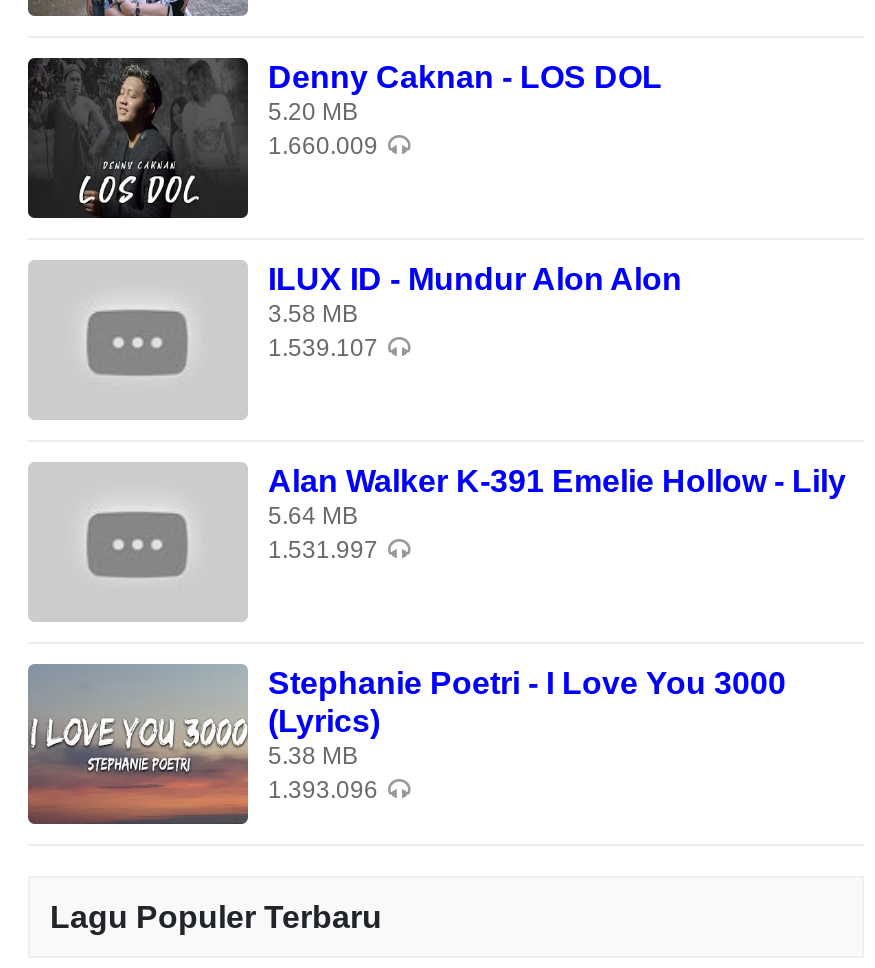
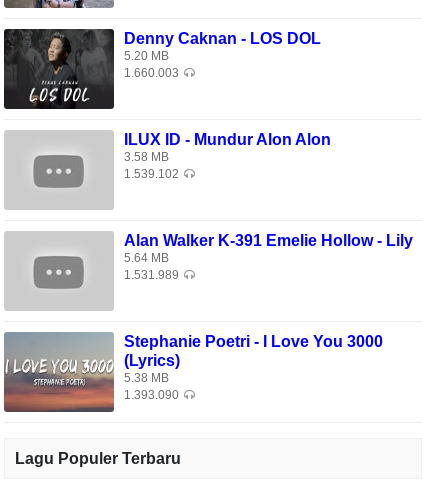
[268,133,378,161] 1.660.009 -> [124,66,179,80] 1.660.003
[268,335,378,363] 1.539.107 -> [124,167,179,181] 1.539.102
[268,537,378,565] 1.531.997 -> [124,268,179,282] 1.531.989
[268,777,378,805] 1.393.096 -> [124,388,179,402] 1.393.090

